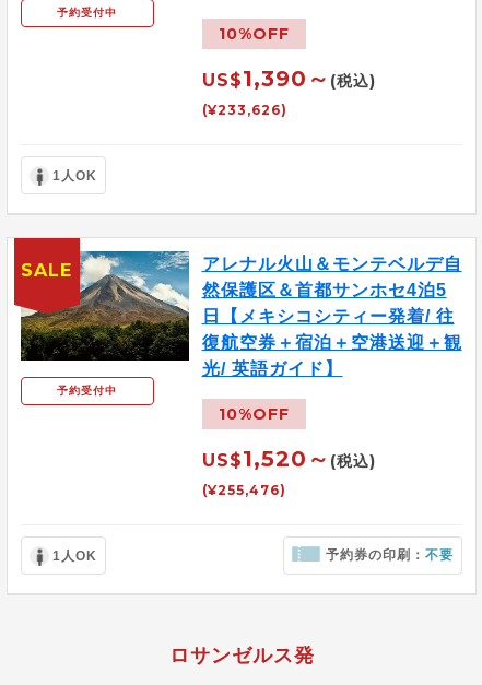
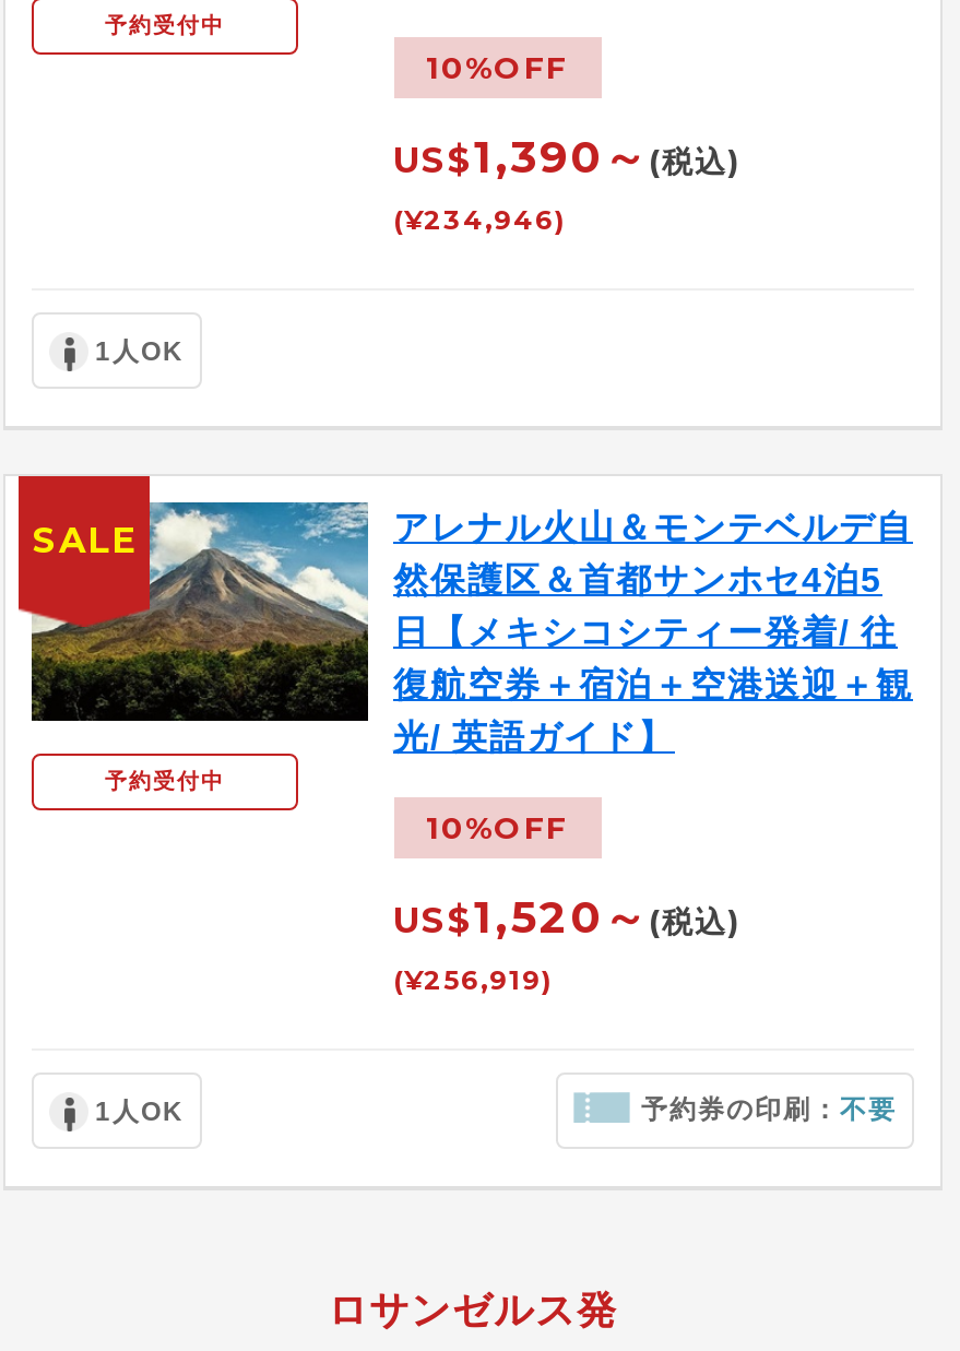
[202,102,287,118] (¥233,626) -> [393,204,568,237] (¥234,946)
[202,482,286,499] (¥255,476) -> [393,964,555,997] (¥256,919)

